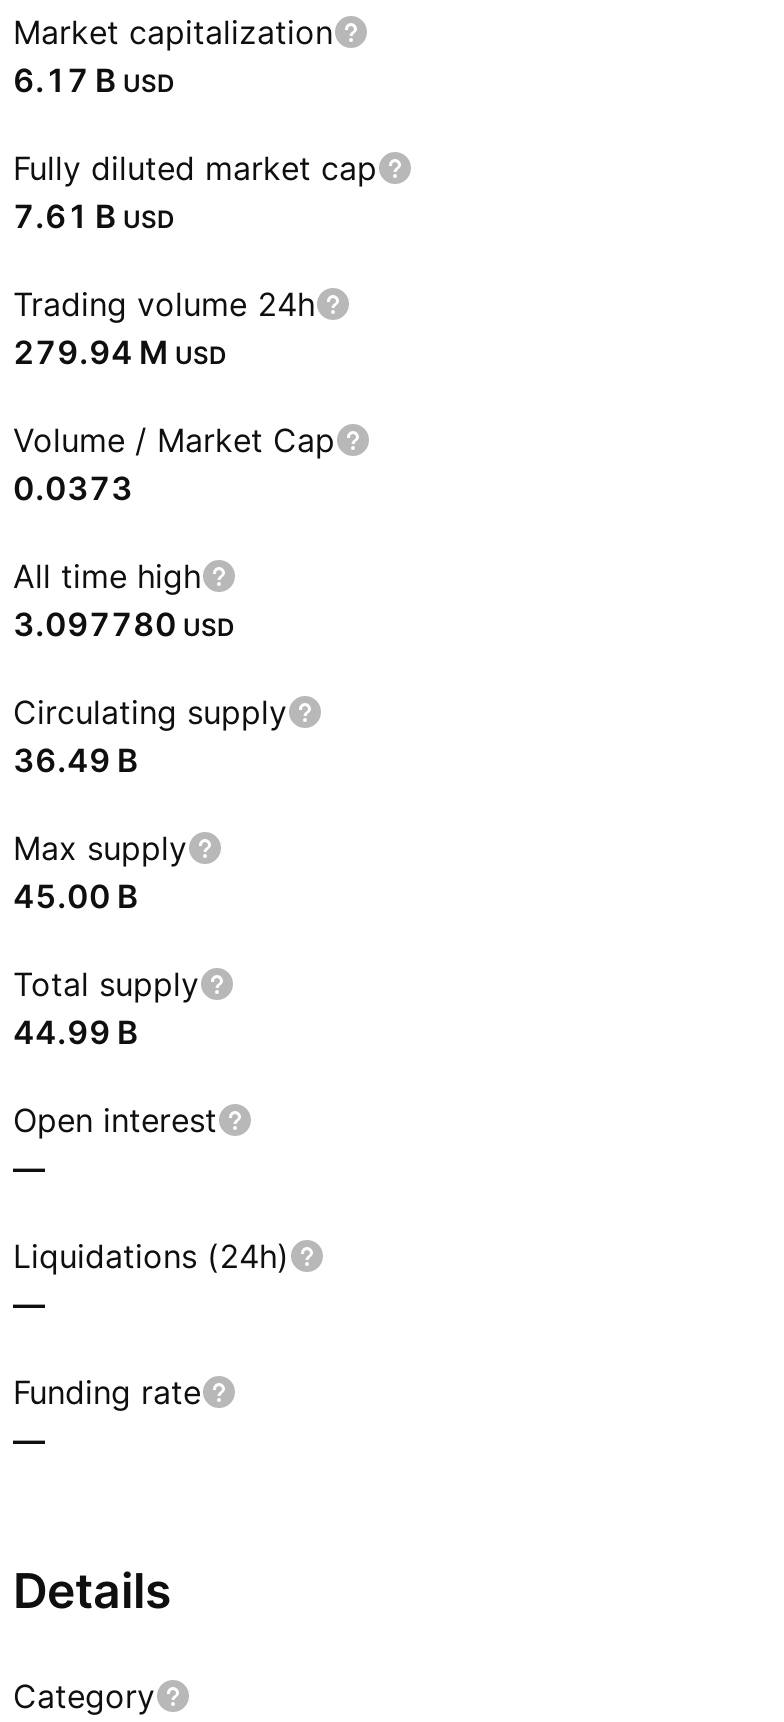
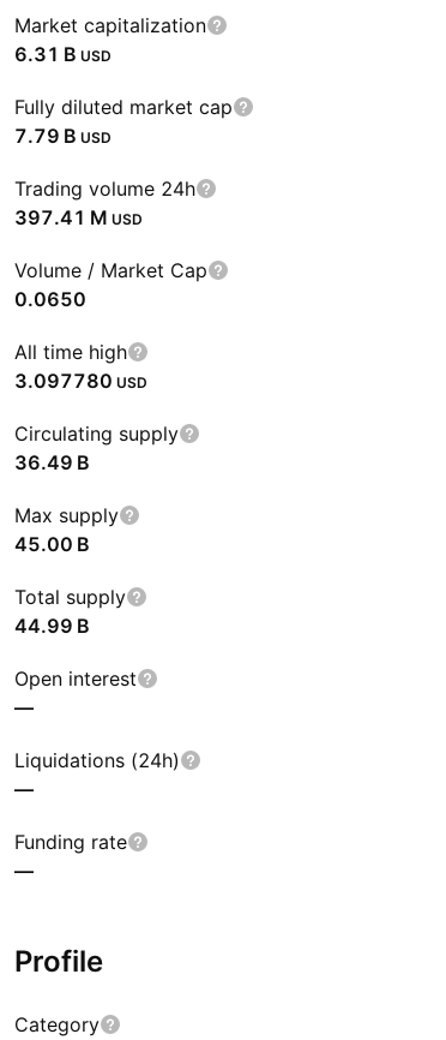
[13,60,175,100] 6.17 B USD -> [14,42,111,66] 6.31 B USD
[13,196,175,236] 7.61 B USD -> [14,124,111,148] 7.79 B USD
[13,332,227,372] 279.94 M USD -> [14,205,143,229] 397.41 M USD
[13,468,133,508] 0.0373 -> [14,287,86,311] 0.0650
[13,1562,171,1620] Details -> [14,944,103,979] Profile

